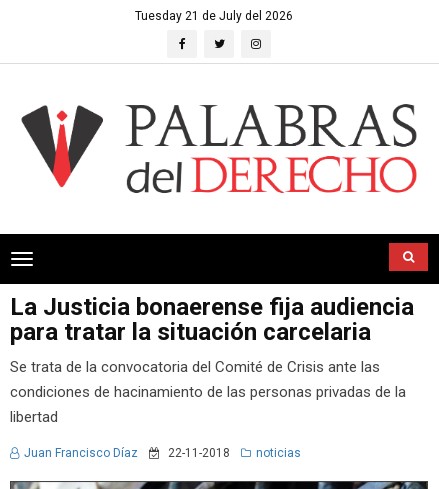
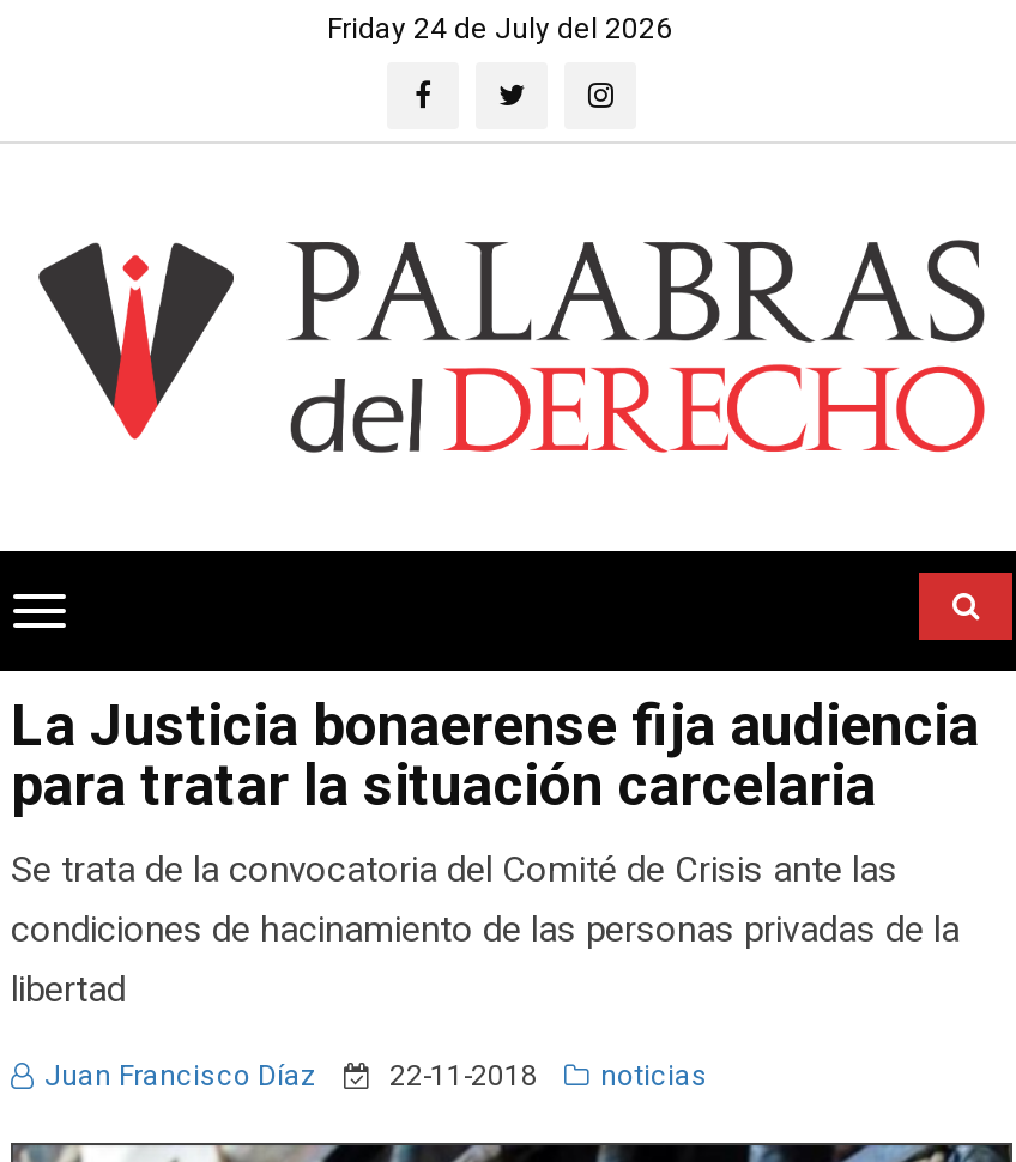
[135,9,293,23] Tuesday 21 de July del 2026 -> [327,12,672,46] Friday 24 de July del 2026

